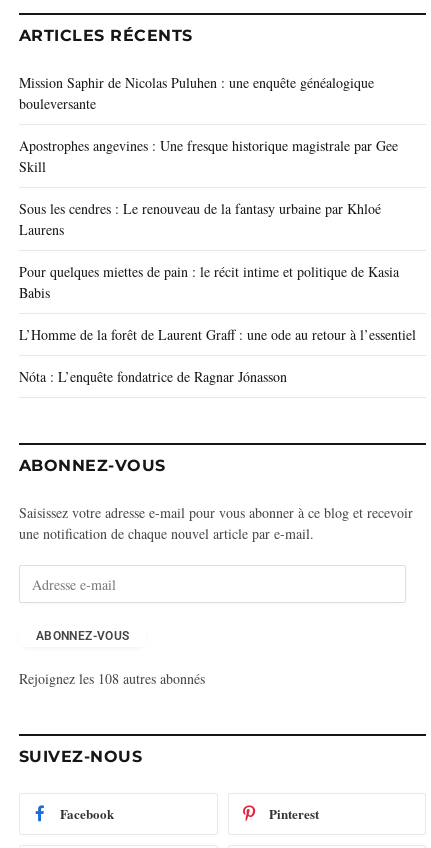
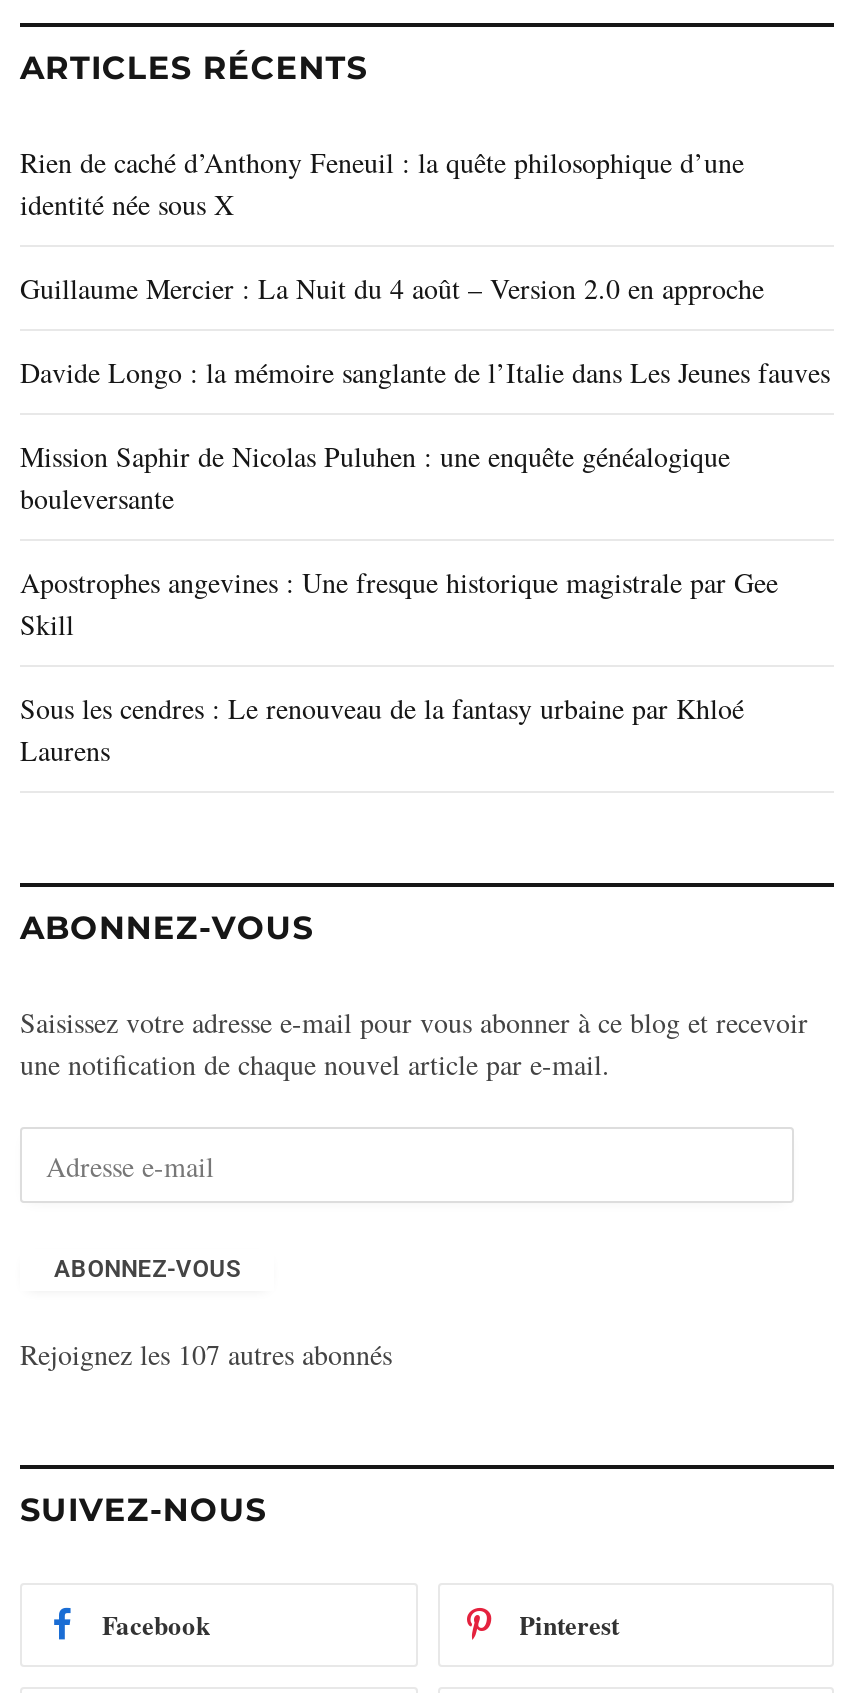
none -> [20,143,830,391] Rien de caché d’Anthony Feneuil : la quête philosophique d’une | identité née sous X | Guillaume Mercier : La Nuit du 4 août – Version 2.0 en approche | Davide Longo : la mémoire sanglante de l’Italie dans Les Jeunes fauves
moved [19,73,398,239] -> [20,437,778,769]: Mission Saphir de Nicolas Puluhen : une enquête généalogique | bouleversante | Apostrophes angevines : Une fresque historique magistrale par Gee | Skill | Sous les cendres : Le renouveau de la fantasy urbaine par Khloé | Laurens
[19,262,416,386] Pour quelques miettes de pain : le récit intime et politique de Kasia | Babis | L’Homme de la forêt de Laurent Graff : une ode au retour à l’essentiel | Nóta : L’enquête fondatrice de Ragnar Jónasson -> none
[19,669,205,688] Rejoignez les 108 autres abonnés -> [20,1335,392,1373] Rejoignez les 107 autres abonnés

